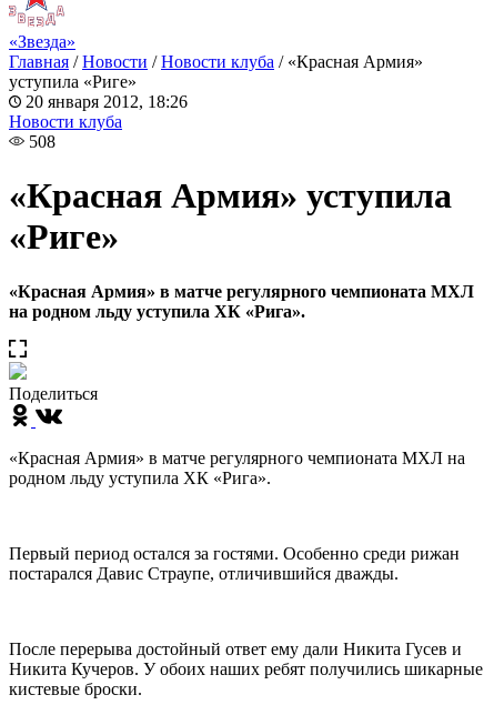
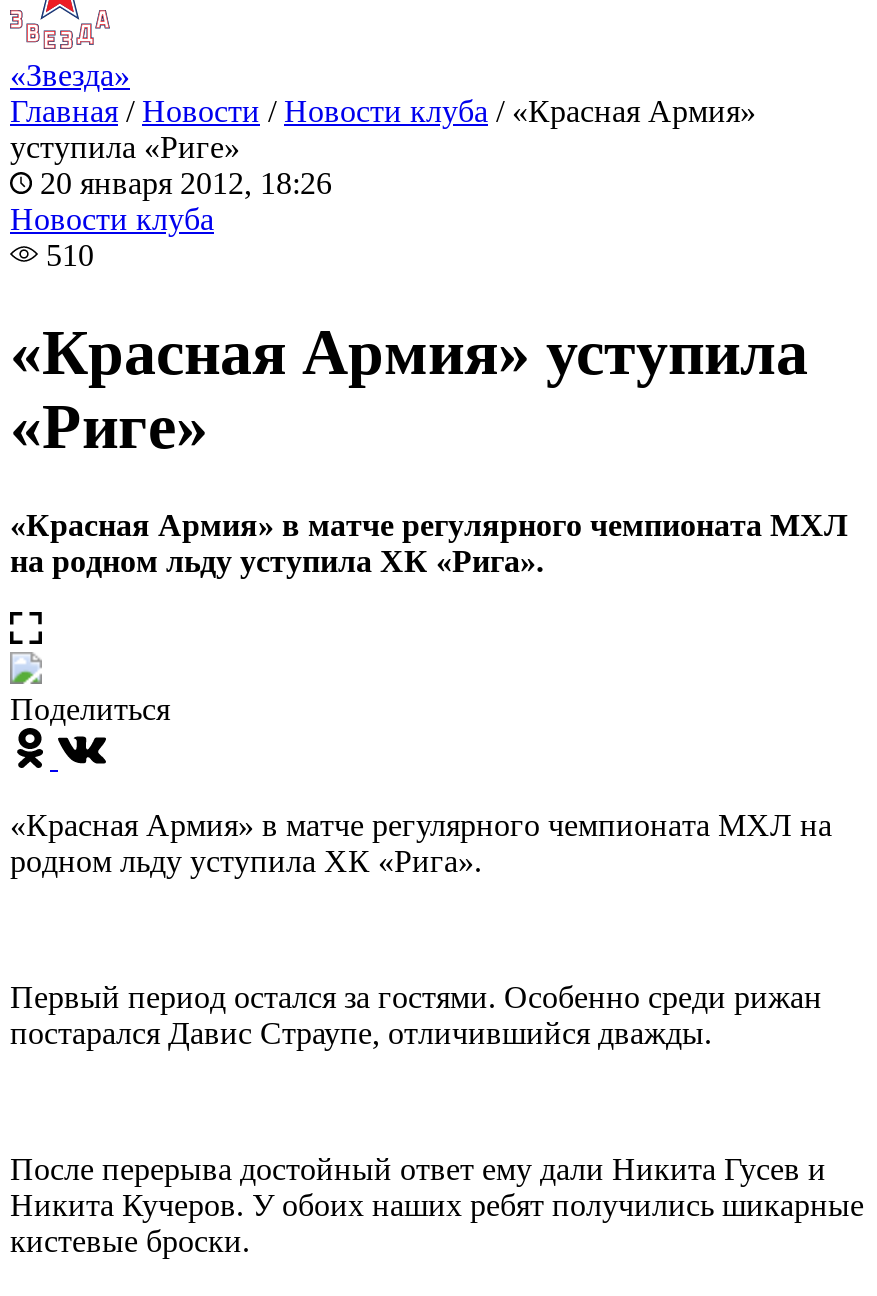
[24,132,56,151] 508 -> [38,238,94,272] 510

